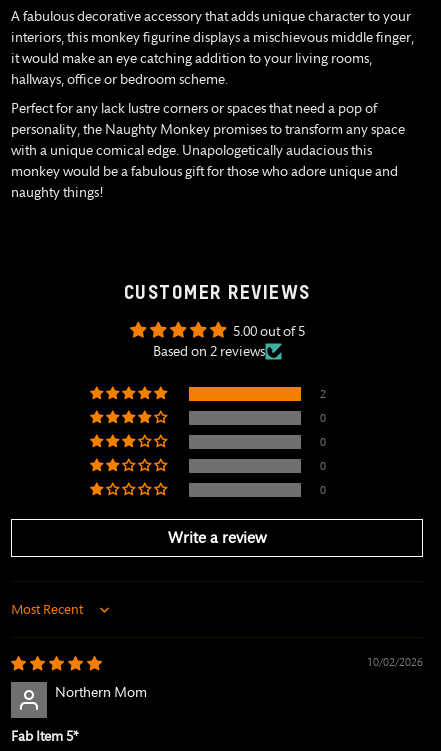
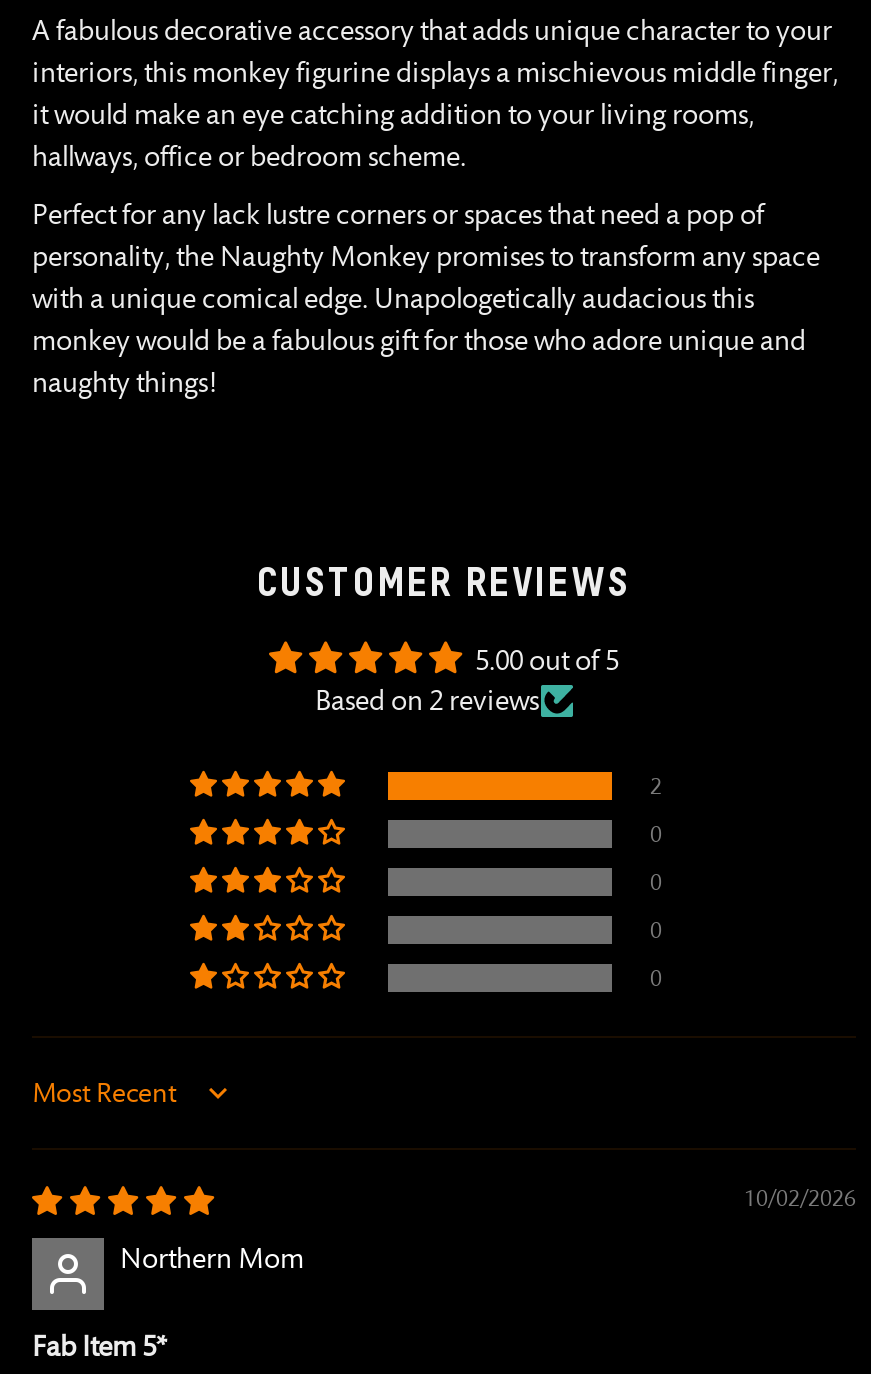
[168,528,266,547] Write a review -> none

